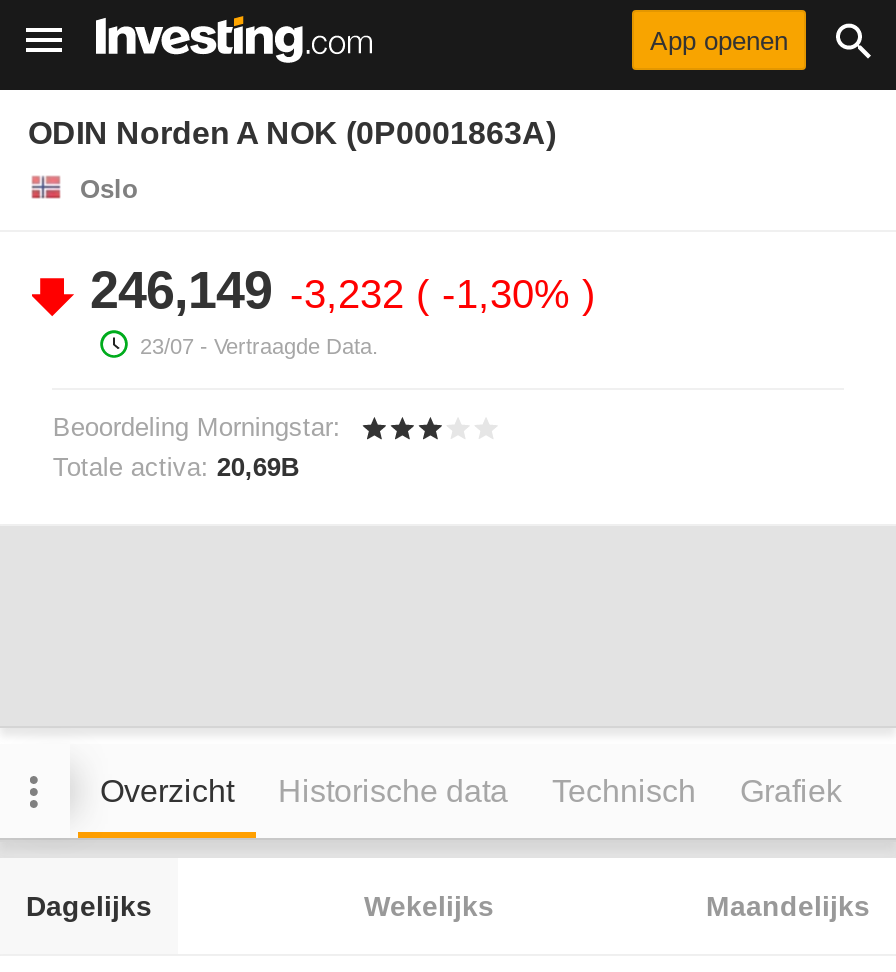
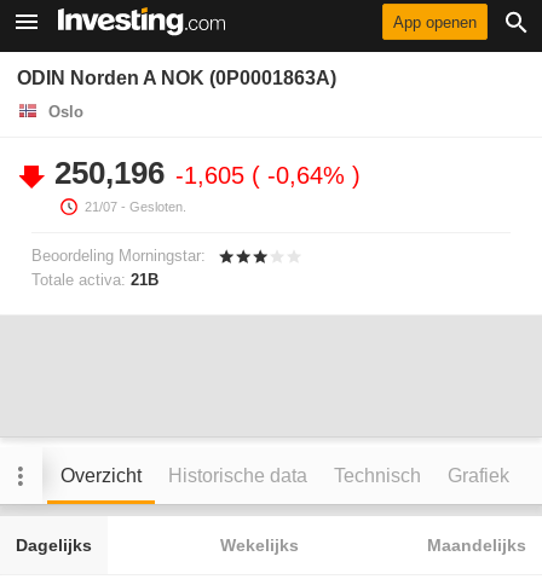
[90,260,582,358] 246,149 -3,232 -1,30% | 23/07 - Vertraagde Data. -> [54,155,352,214] 250,196 -1,605 -0,64% | 21/07 - Gesloten.
[53,452,299,482] Totale activa: 20,69B -> [32,271,159,289] Totale activa: 21B

